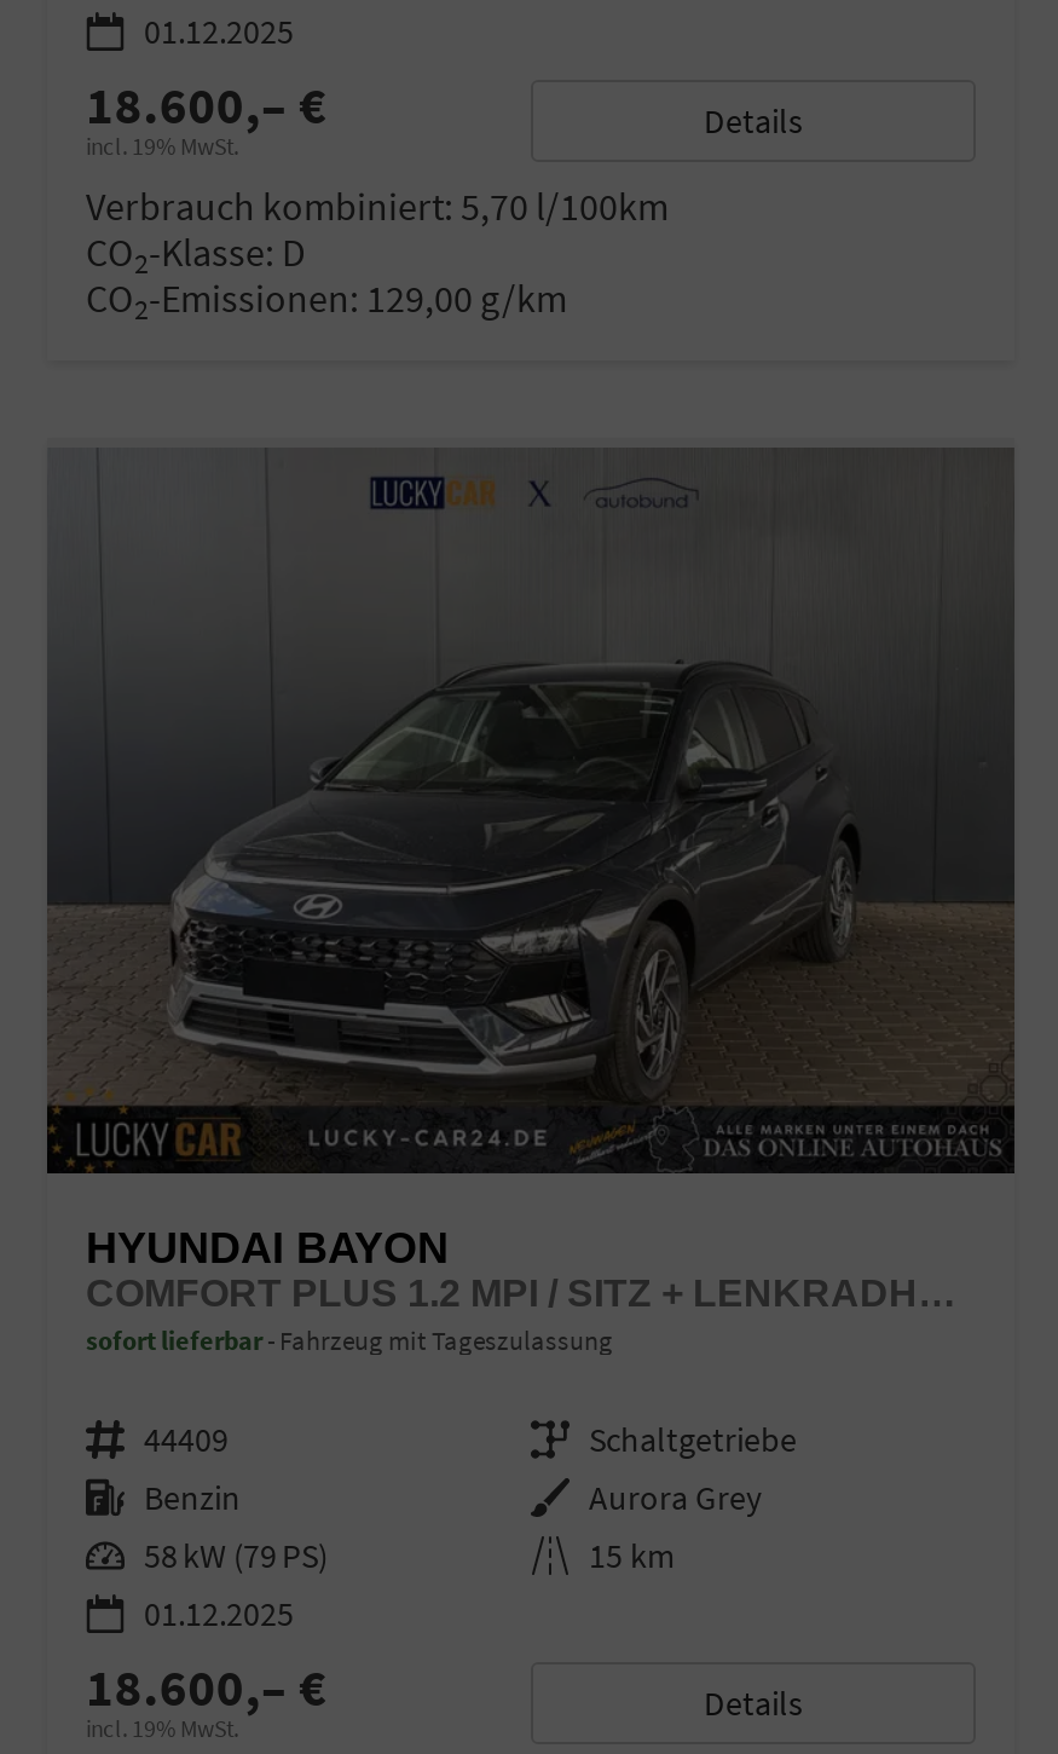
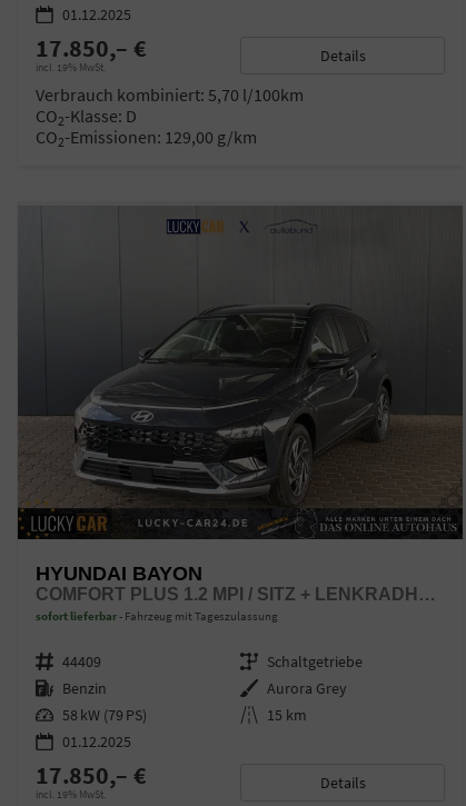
[86,72,327,137] 18.600,– € -> [36,33,147,63] 17.850,– €
[86,1654,327,1719] 18.600,– € -> [36,760,147,790] 17.850,– €

